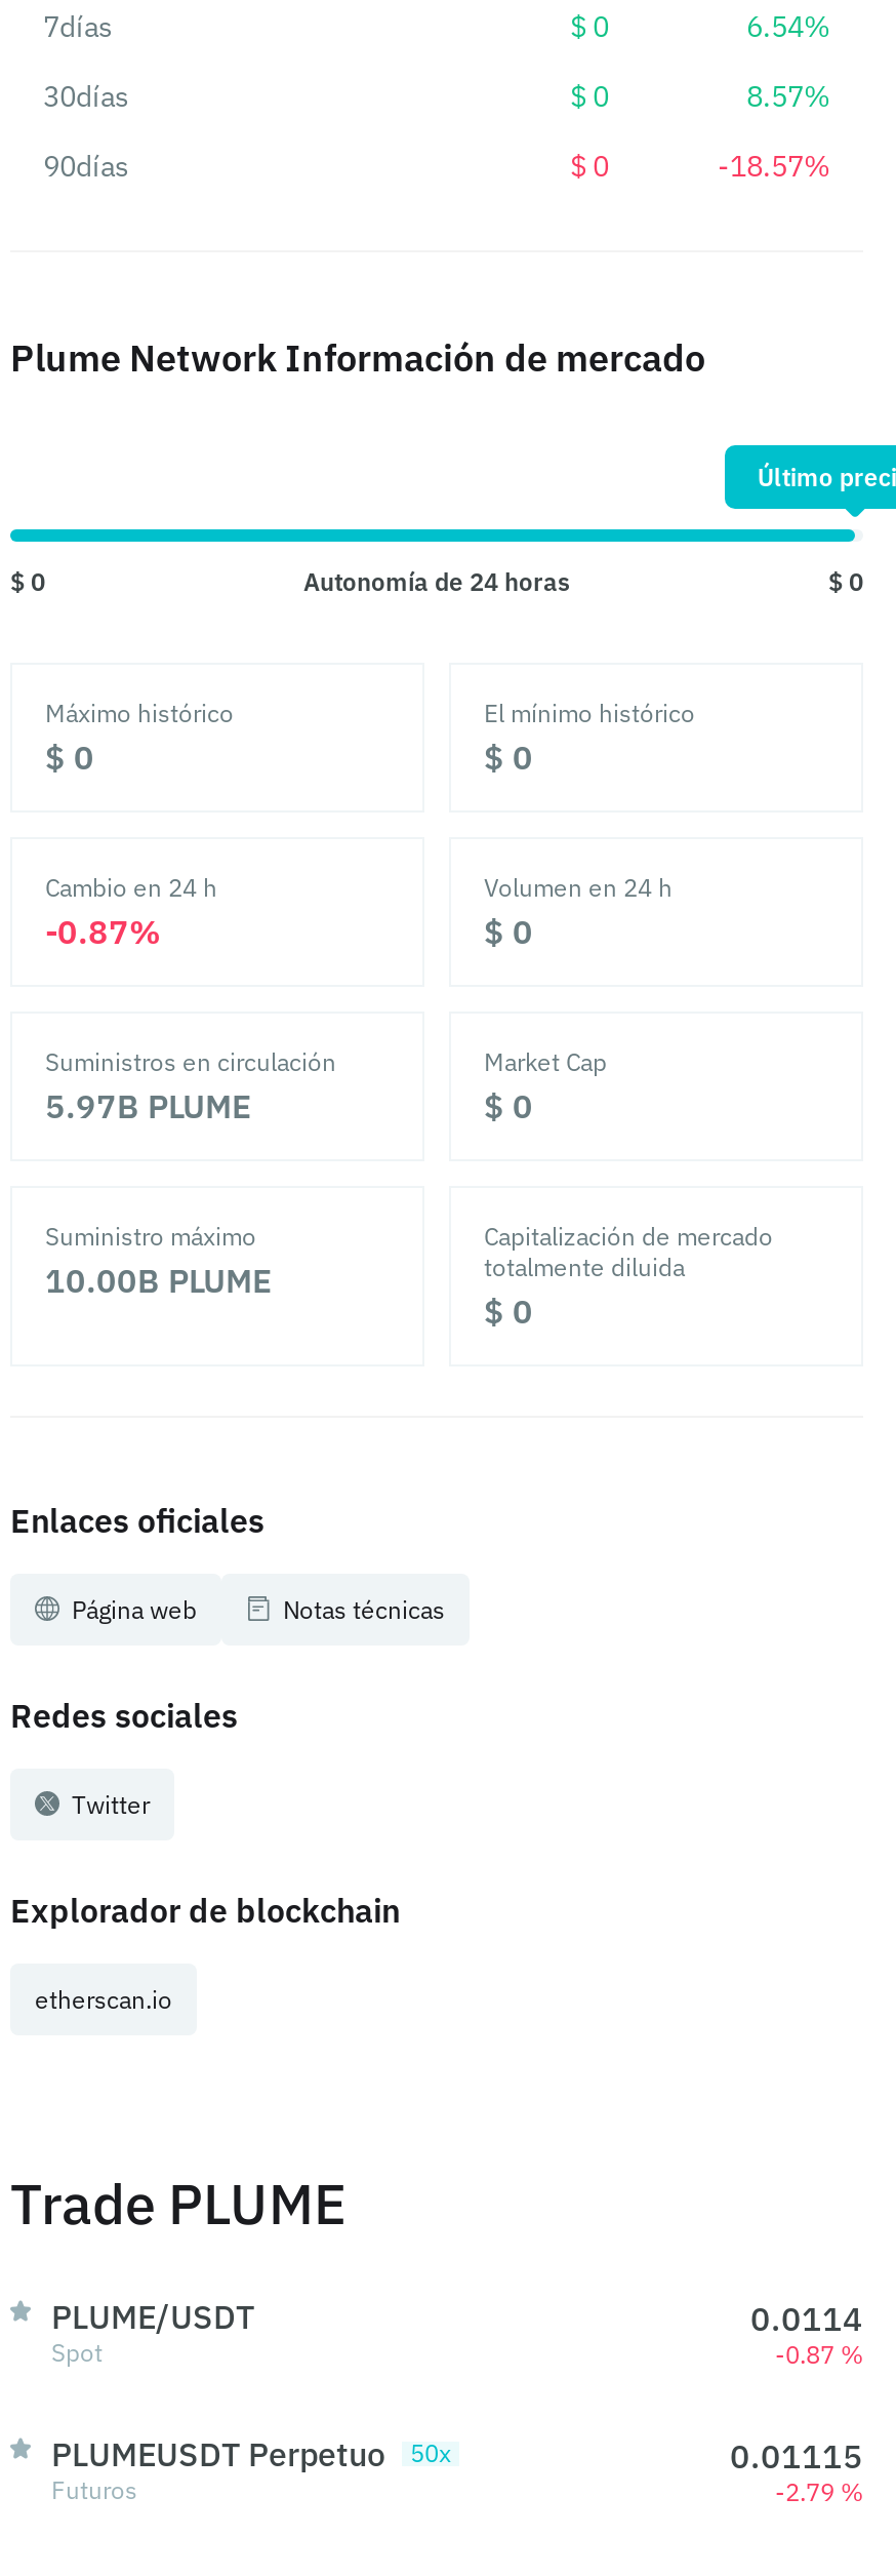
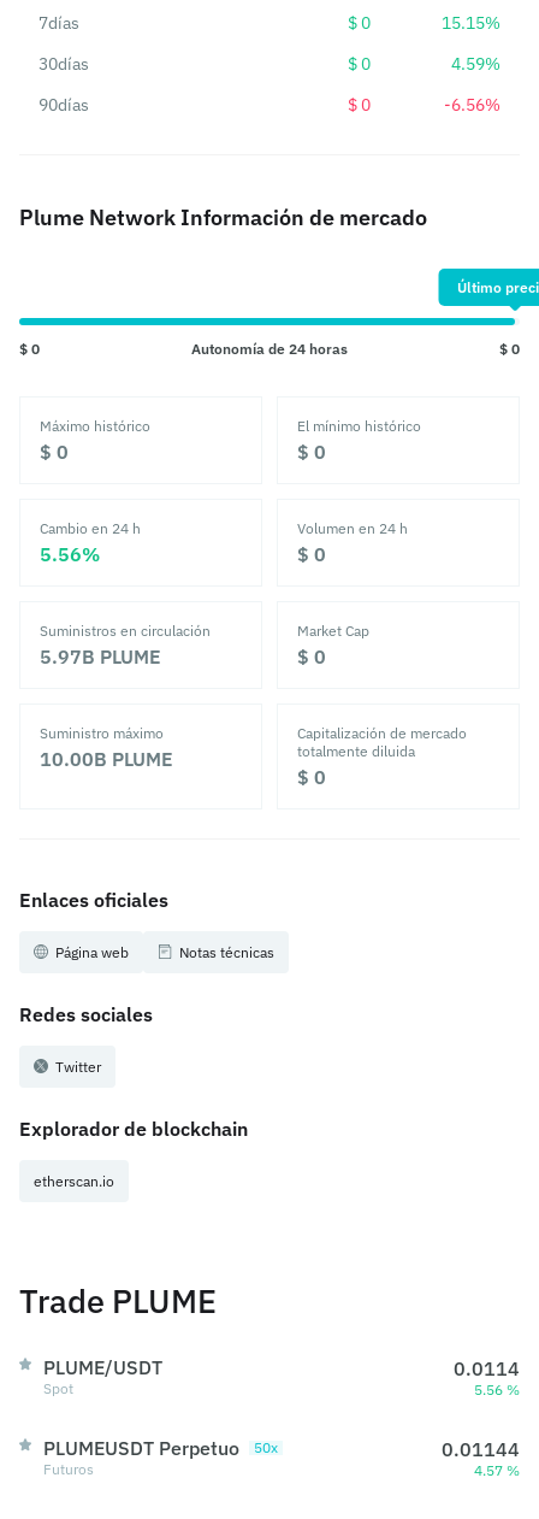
[746,8,830,45] 6.54% -> [442,12,500,34] 15.15%
[746,78,830,115] 8.57% -> [451,53,500,75] 4.59%
[718,148,830,185] -18.57% -> [444,94,500,116] -6.56%
[45,911,160,952] -0.87% -> [40,542,100,566] 5.56%
[775,2339,863,2370] -0.87 % -> [474,1380,520,1399] 5.56 %
[730,2435,863,2476] 0.01115 -> [442,1437,520,1461] 0.01144
[775,2476,863,2507] -2.79 % -> [474,1461,520,1479] 4.57 %

